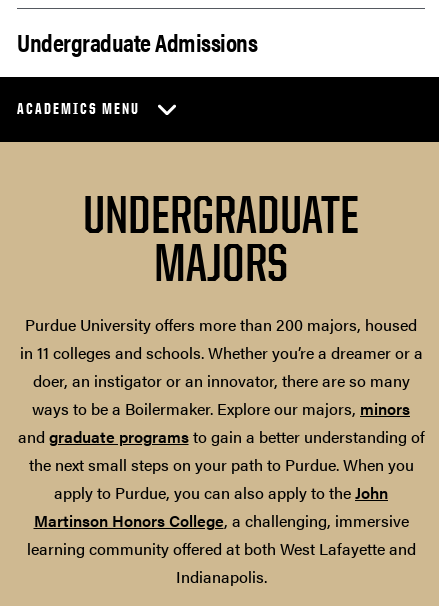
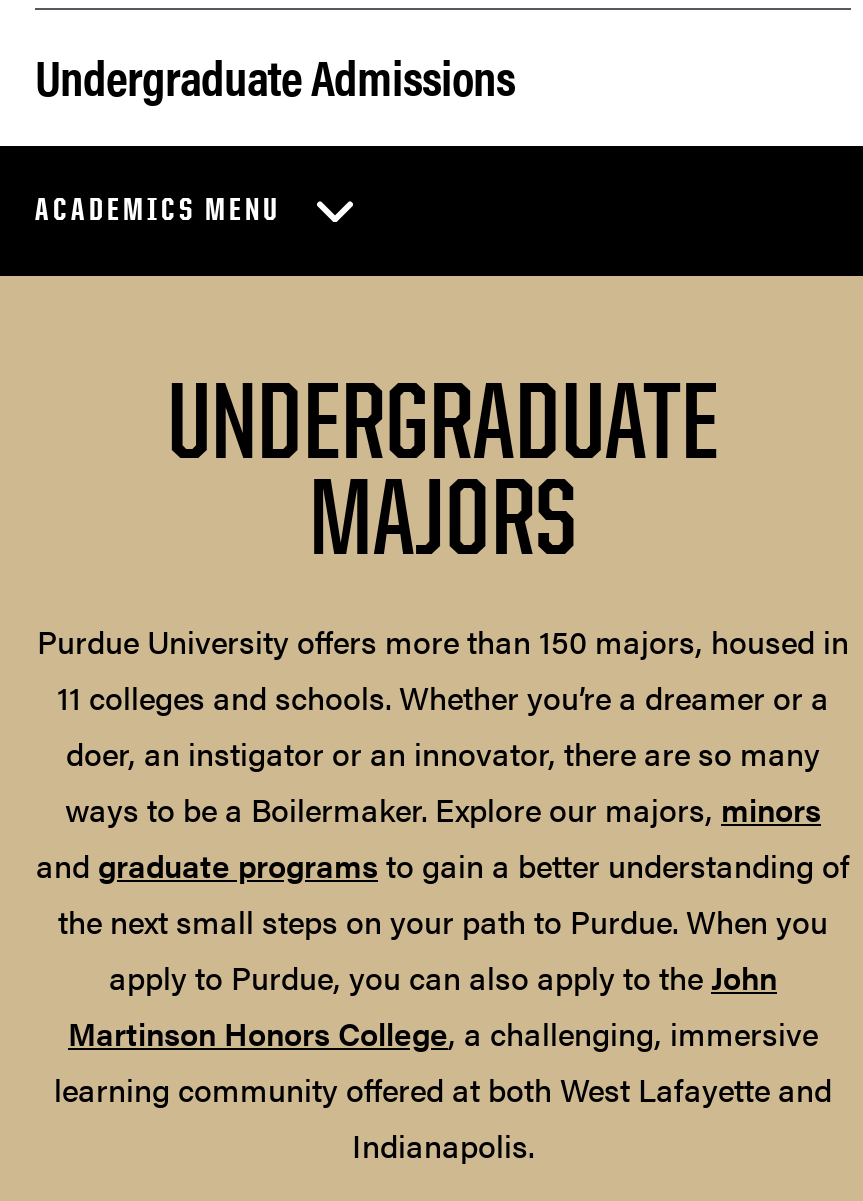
[19,313,422,364] Purdue University offers more than 200 majors, housed | in 11 colleges and schools. Whether you’re a dreamer or a -> [37,618,849,720] Purdue University offers more than 150 majors, housed in | 11 colleges and schools. Whether you’re a dreamer or a

